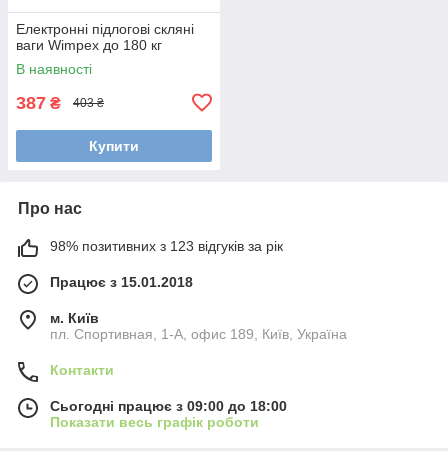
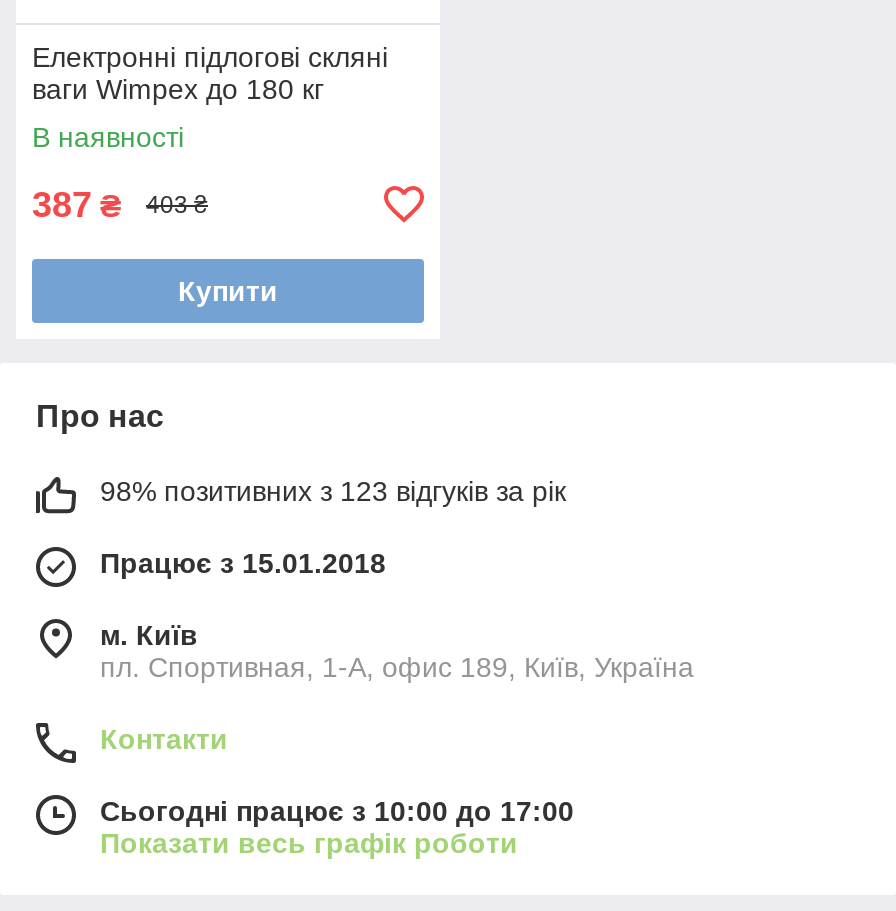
[50,397,287,413] Сьогодні працює з 09:00 до 18:00 -> [100,794,574,826] Сьогодні працює з 10:00 до 17:00

